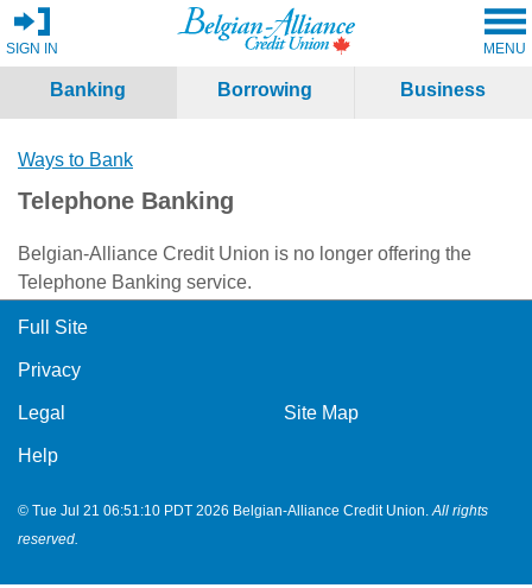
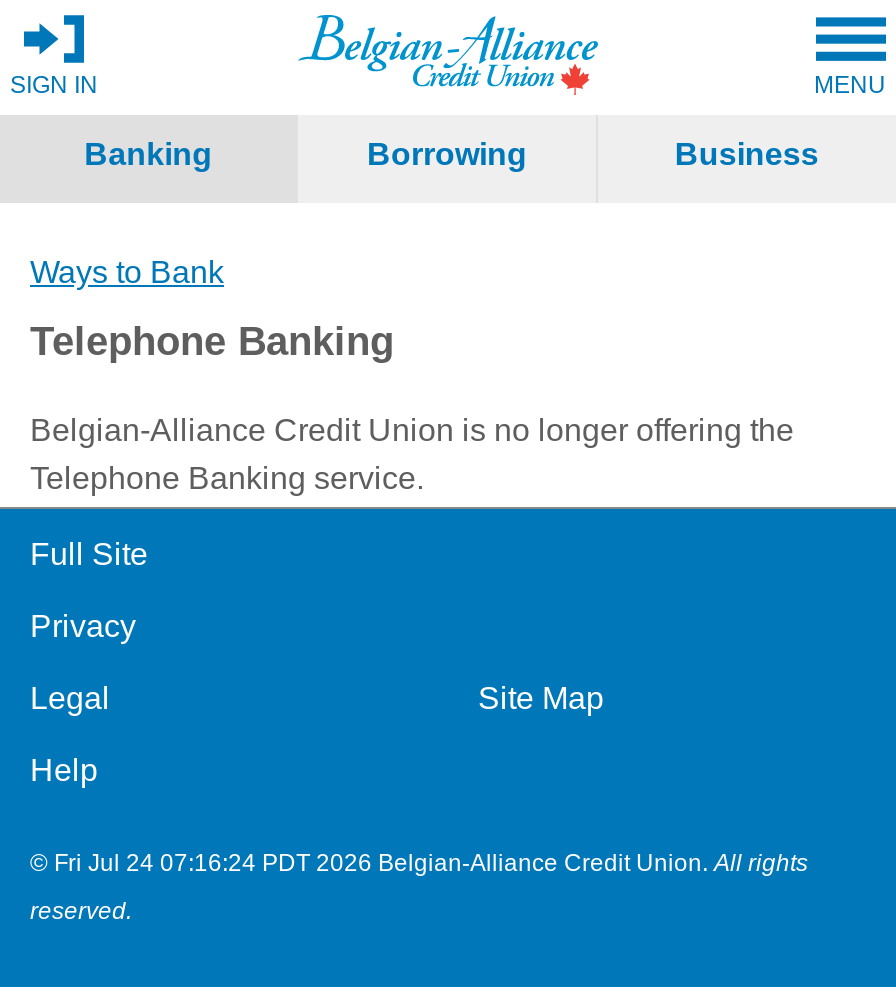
[18,502,488,519] © Tue Jul 21 06:51:10 PDT 2026 Belgian-Alliance Credit Union. All rights -> [30,849,808,877] © Fri Jul 24 07:16:24 PDT 2026 Belgian-Alliance Credit Union. All rights

